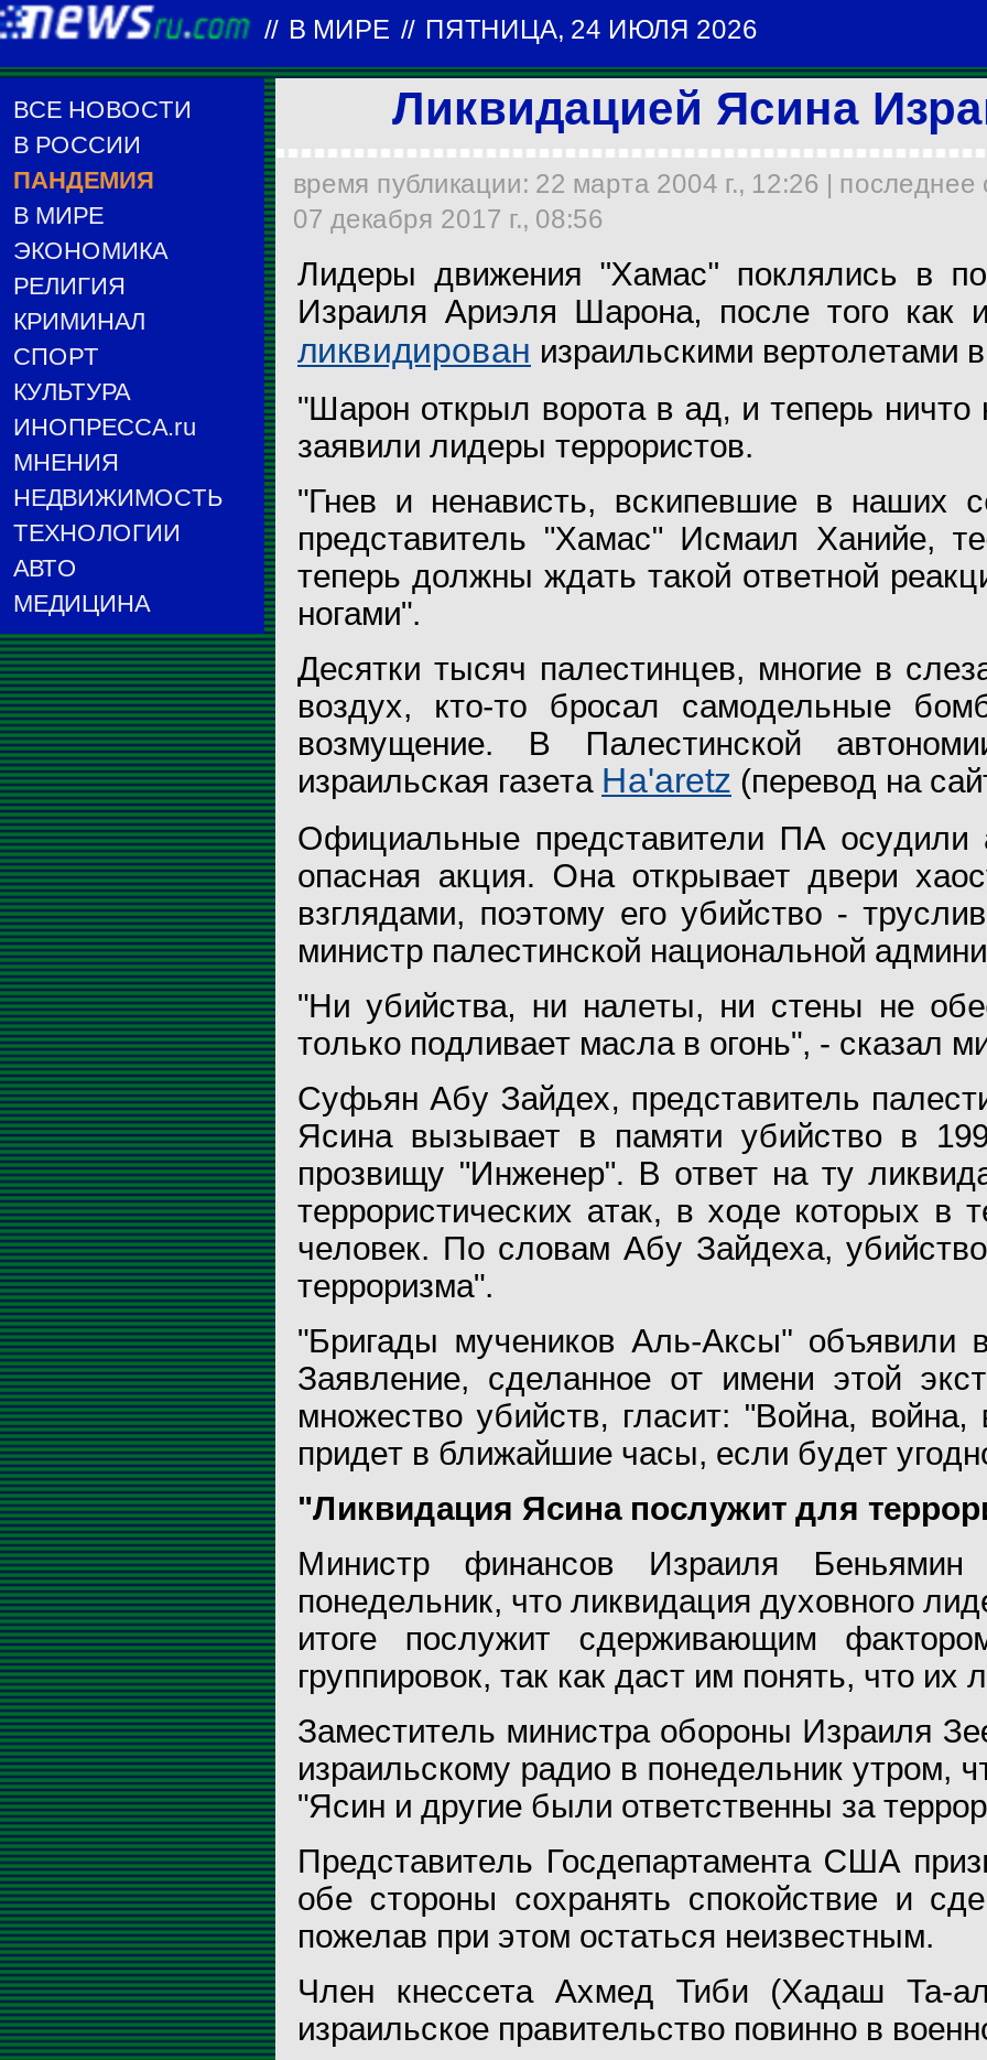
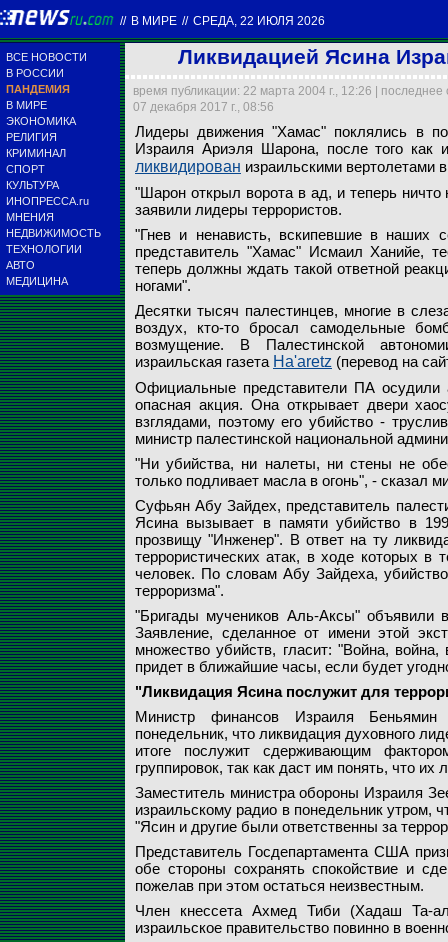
[264,13,758,44] // В МИРЕ // ПЯТНИЦА, 24 ИЮЛЯ 2026 -> [120,13,325,27] // В МИРЕ // СРЕДА, 22 ИЮЛЯ 2026

